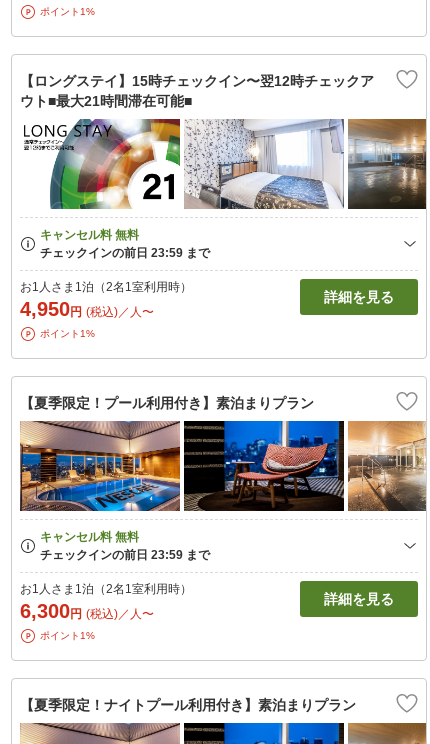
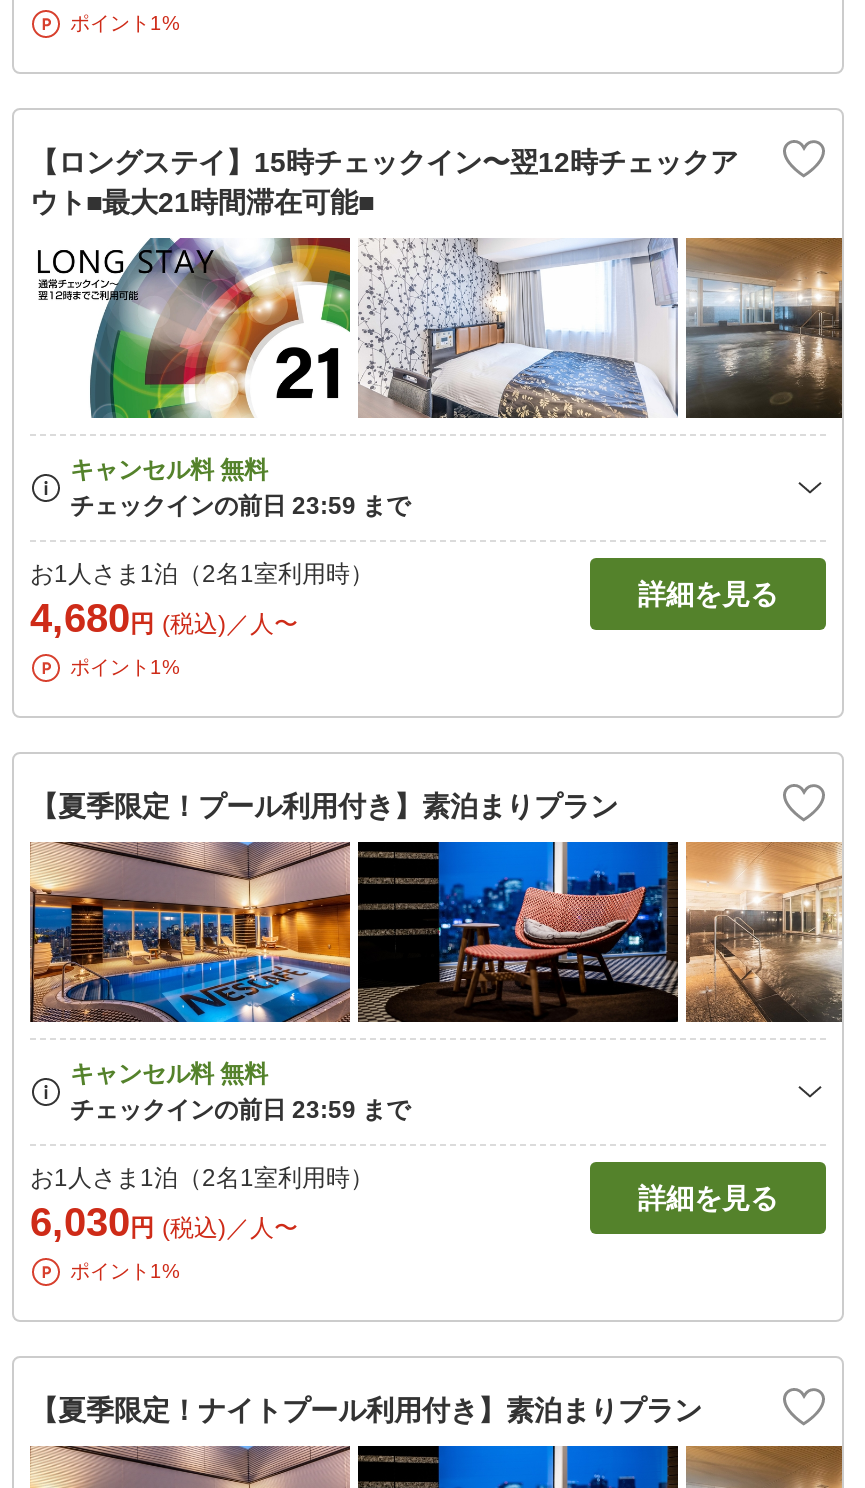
[20,298,154,320] 4,950円 (税込)／人〜 -> [30,596,298,640] 4,680円 (税込)／人〜
[20,600,154,622] 6,300円 (税込)／人〜 -> [30,1200,298,1244] 6,030円 (税込)／人〜

